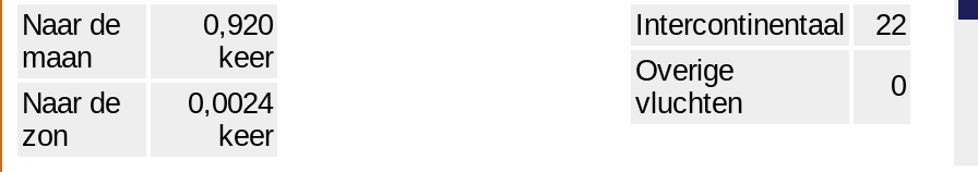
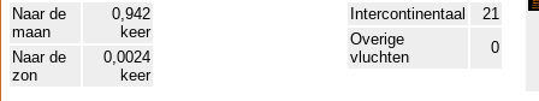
[203,9,273,41] 0,920 -> [112,5,150,23] 0,942
[635,9,906,41] Intercontinentaal 22 -> [350,5,499,23] Intercontinentaal 21

